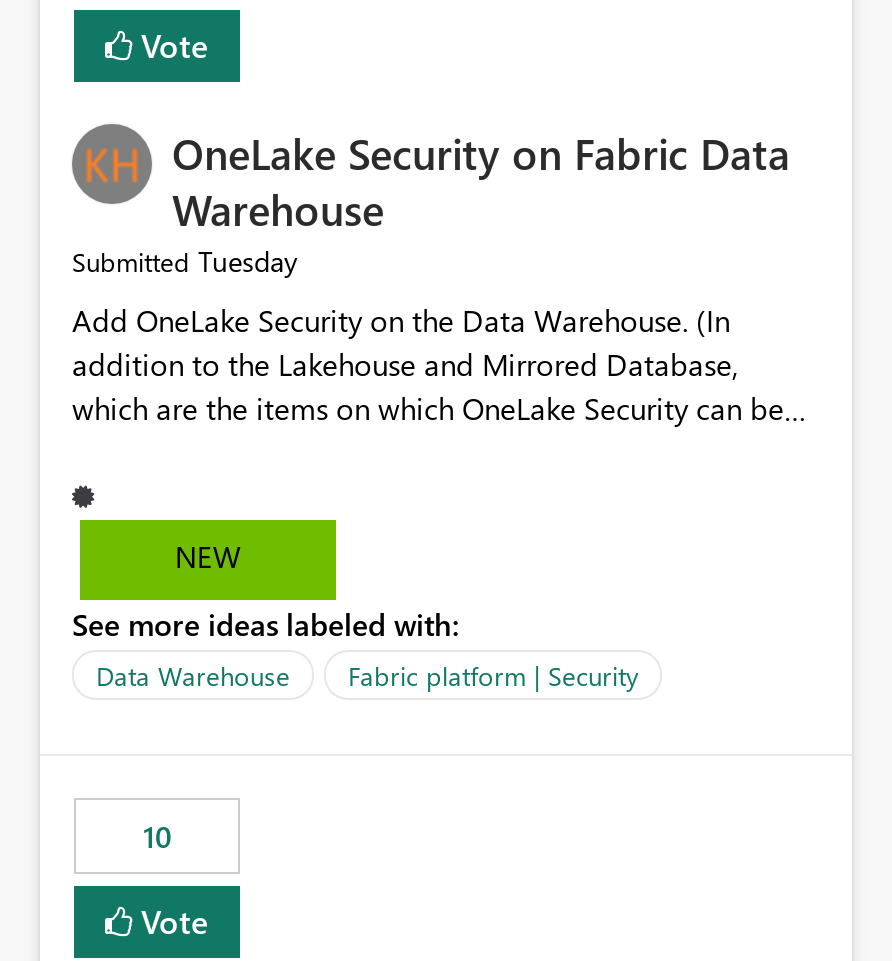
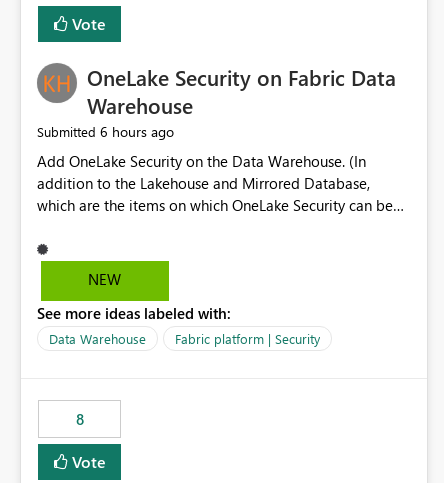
[72,243,298,281] Submitted Tuesday -> [37,122,174,141] Submitted 6 hours ago
[143,817,171,857] 10 -> [75,409,83,429] 8

